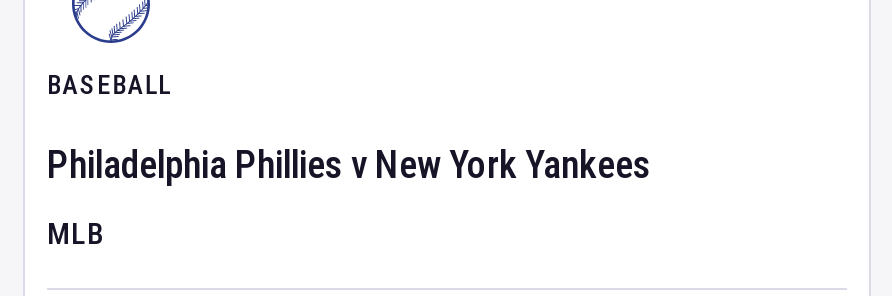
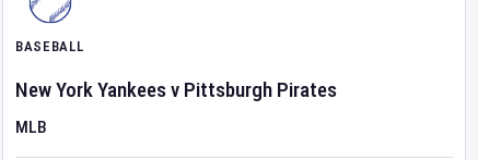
[47,142,651,188] Philadelphia Phillies v New York Yankees -> [15,77,337,102] New York Yankees v Pittsburgh Pirates

